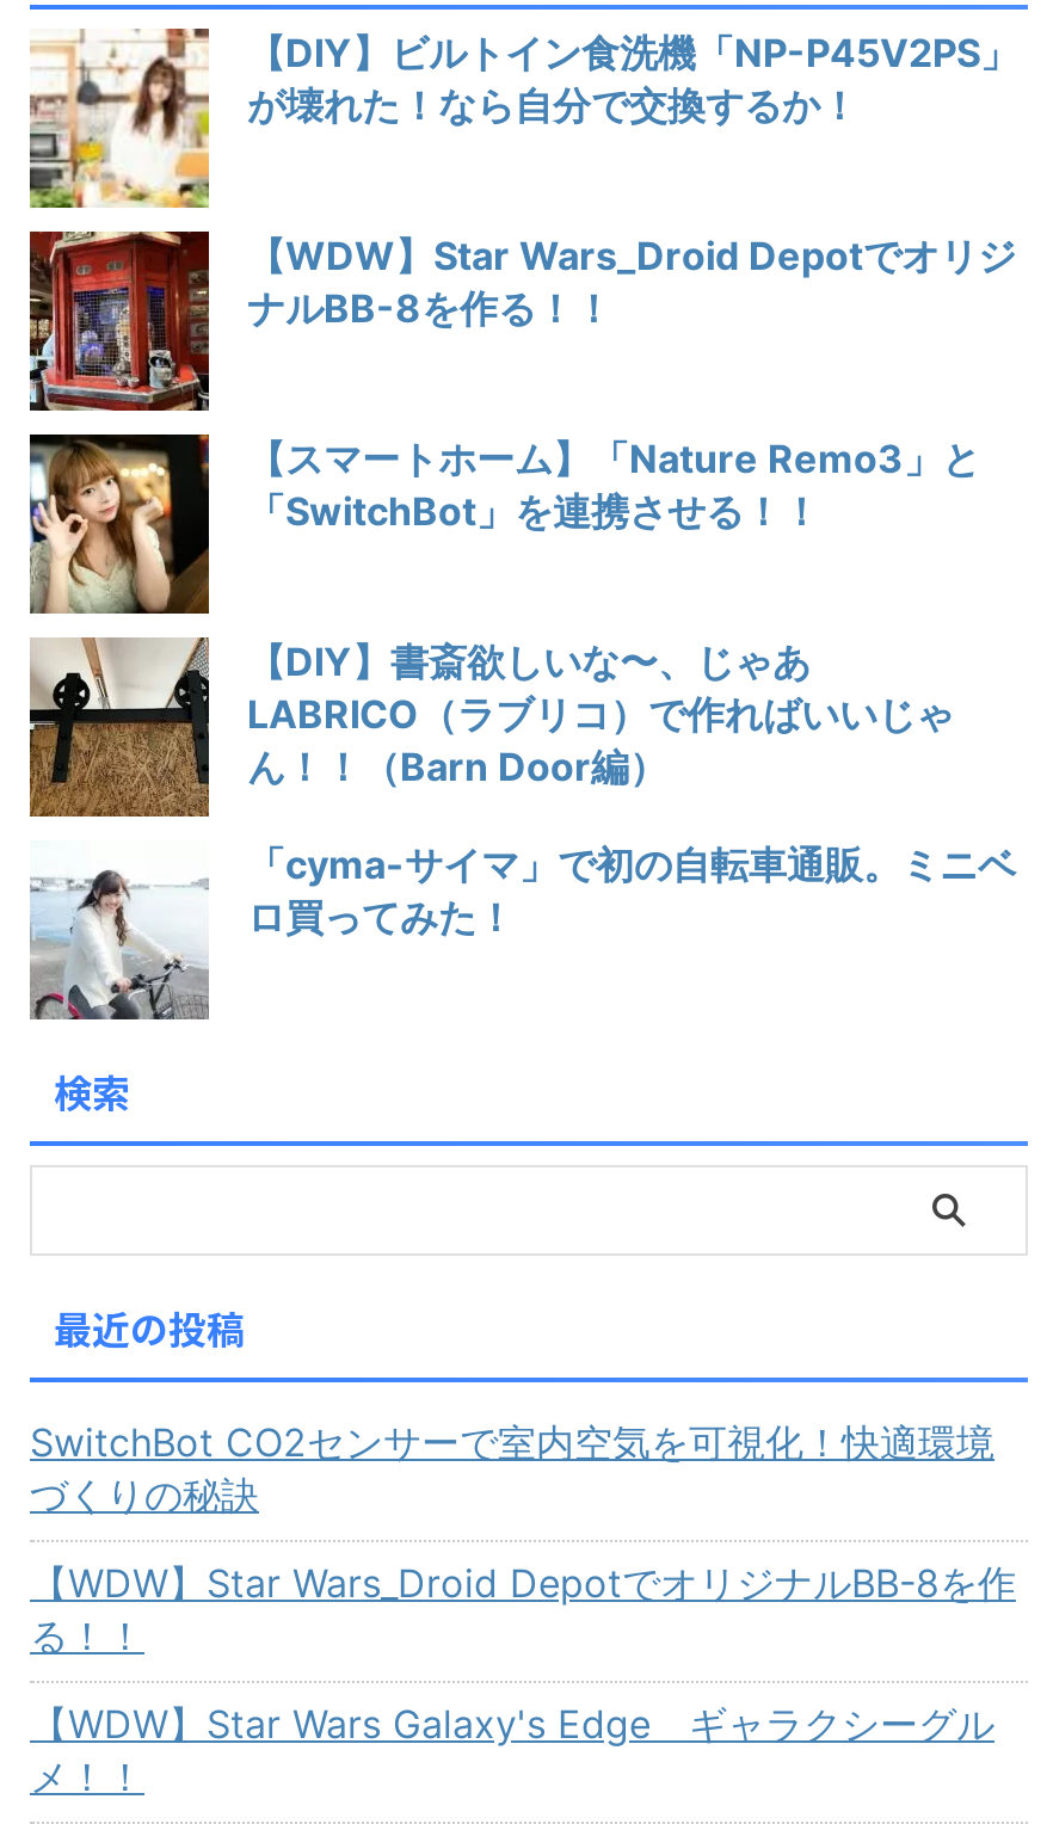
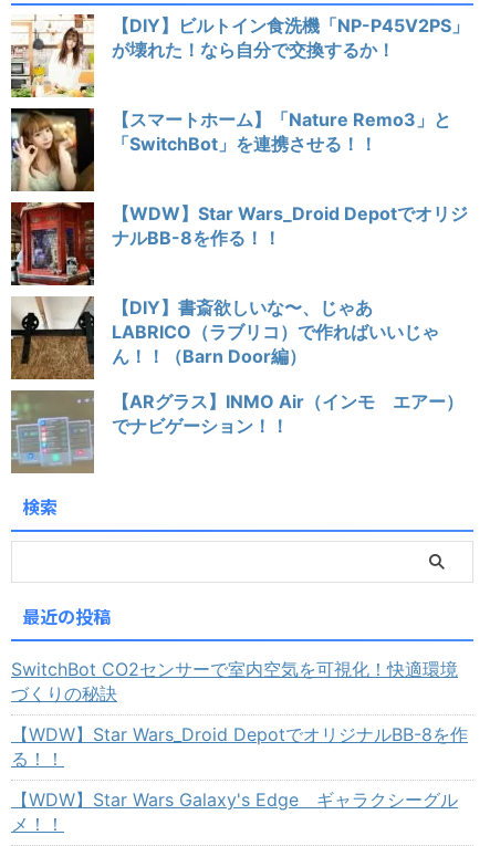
moved [27,229,1016,411] -> [11,201,468,285]: [image] | 【WDW】Star Wars_Droid Depotでオリジ | ナルBB-8を作る！！
moved [247,435,980,535] -> [112,108,451,155]: 【スマートホーム】「Nature Remo3」と | 「SwitchBot」を連携させる！！
[30,840,1016,1022] [image] | 「cyma-サイマ」で初の自転車通販。ミニベ | ロ買ってみた！ -> [10,389,463,474] [image] | 【ARグラス】INMO Air（インモ エアー） | でナビゲーション！！

